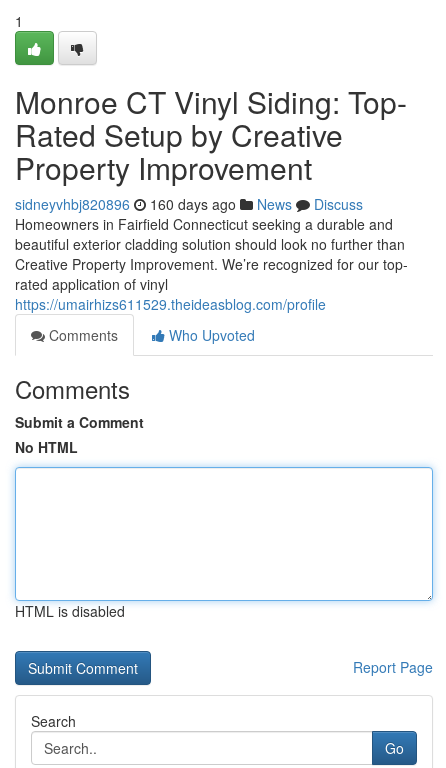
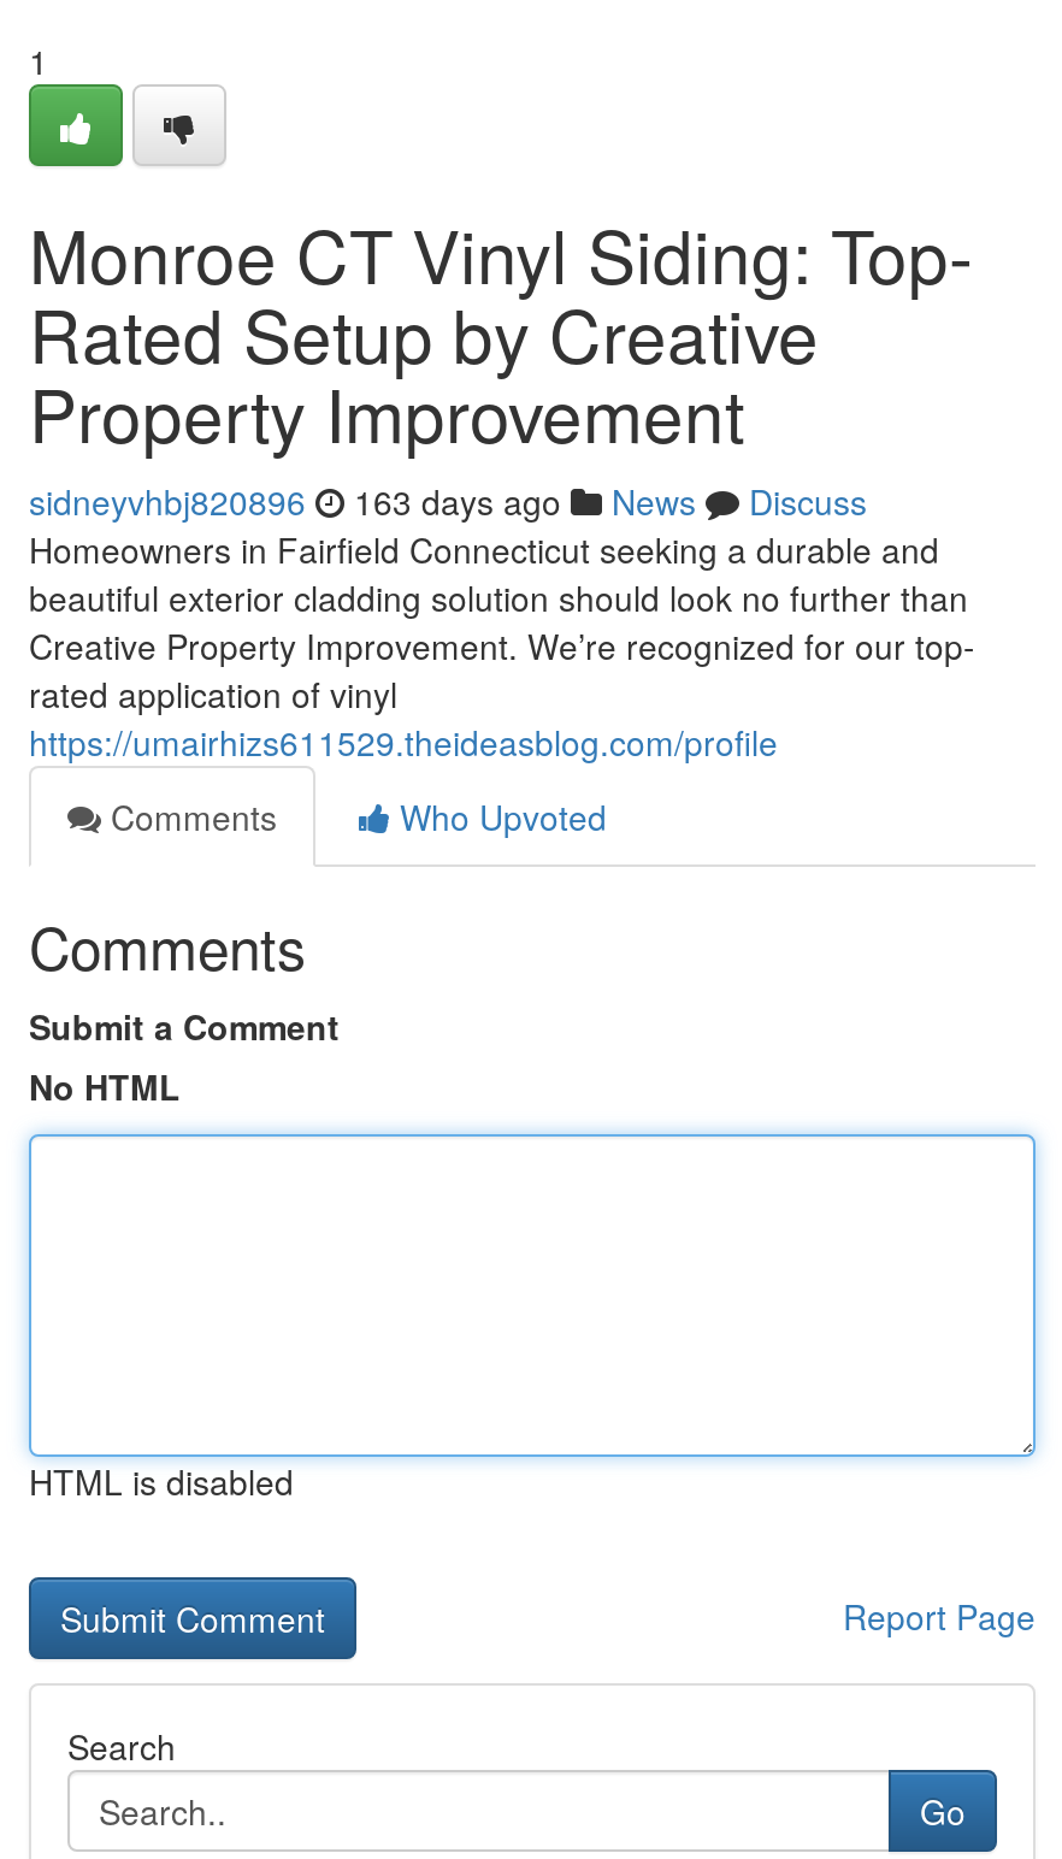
[15,194,363,214] sidneyvhbj820896 160 days ago News Discuss -> [29,477,867,525] sidneyvhbj820896 163 days ago News Discuss

